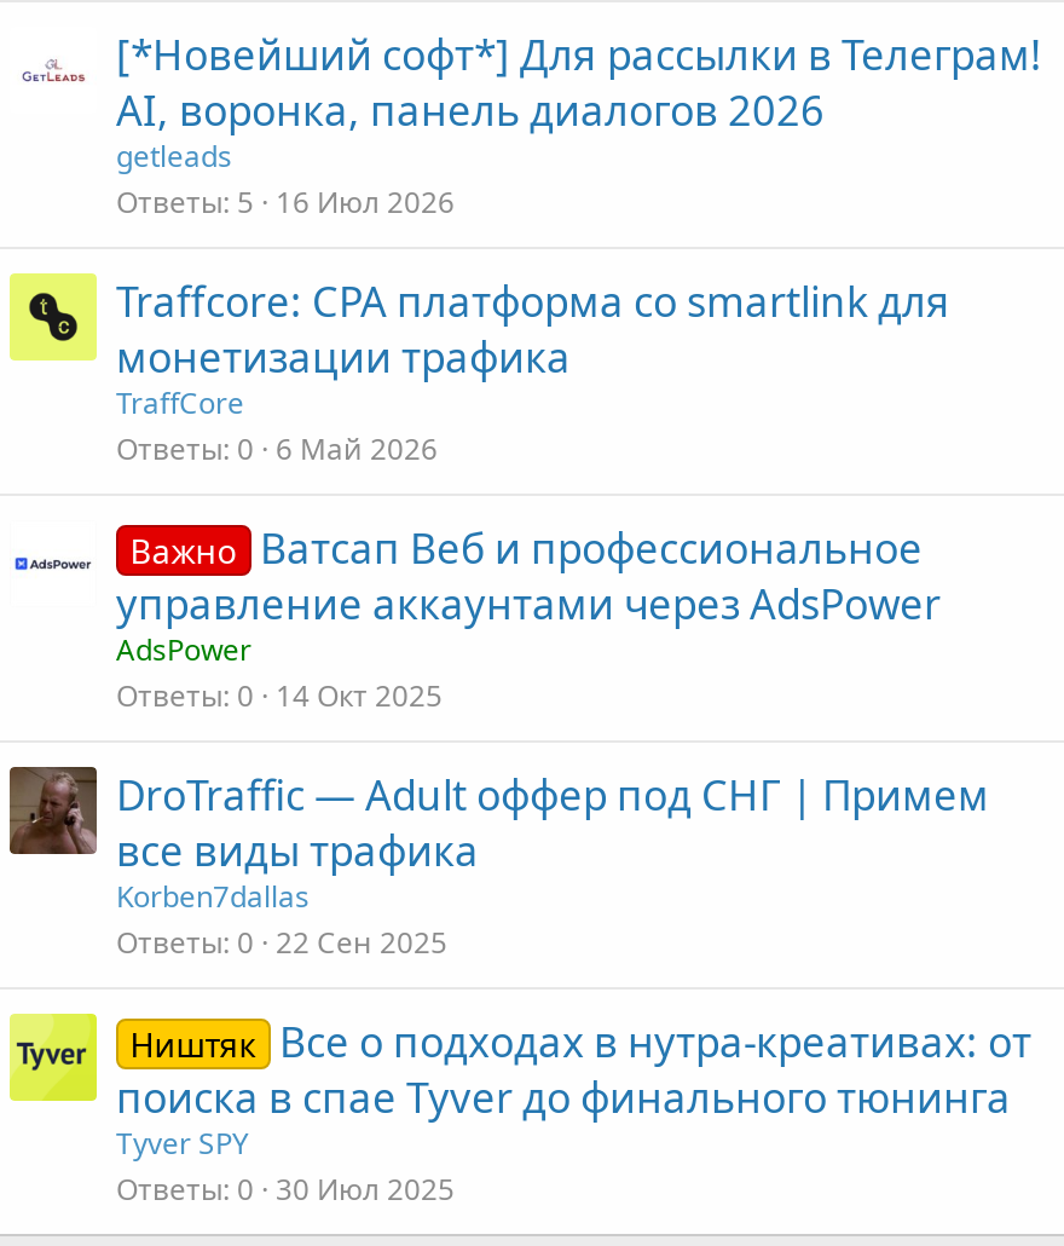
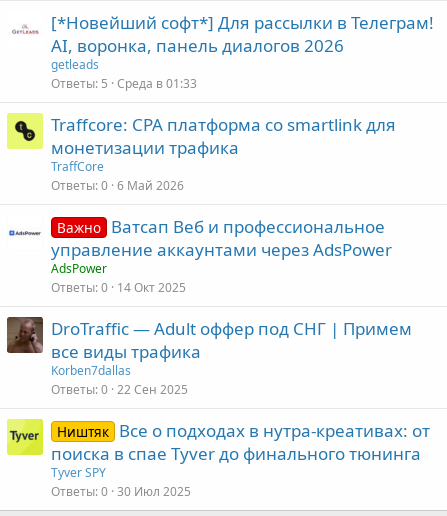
[116,183,455,224] Ответы 5 16 Июл 2026 -> [51,75,197,92] Ответы 5 Среда в 01:33

